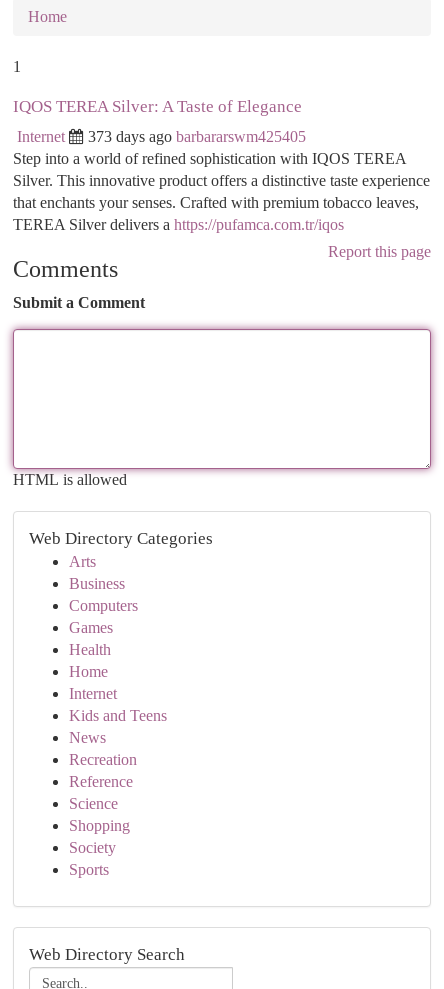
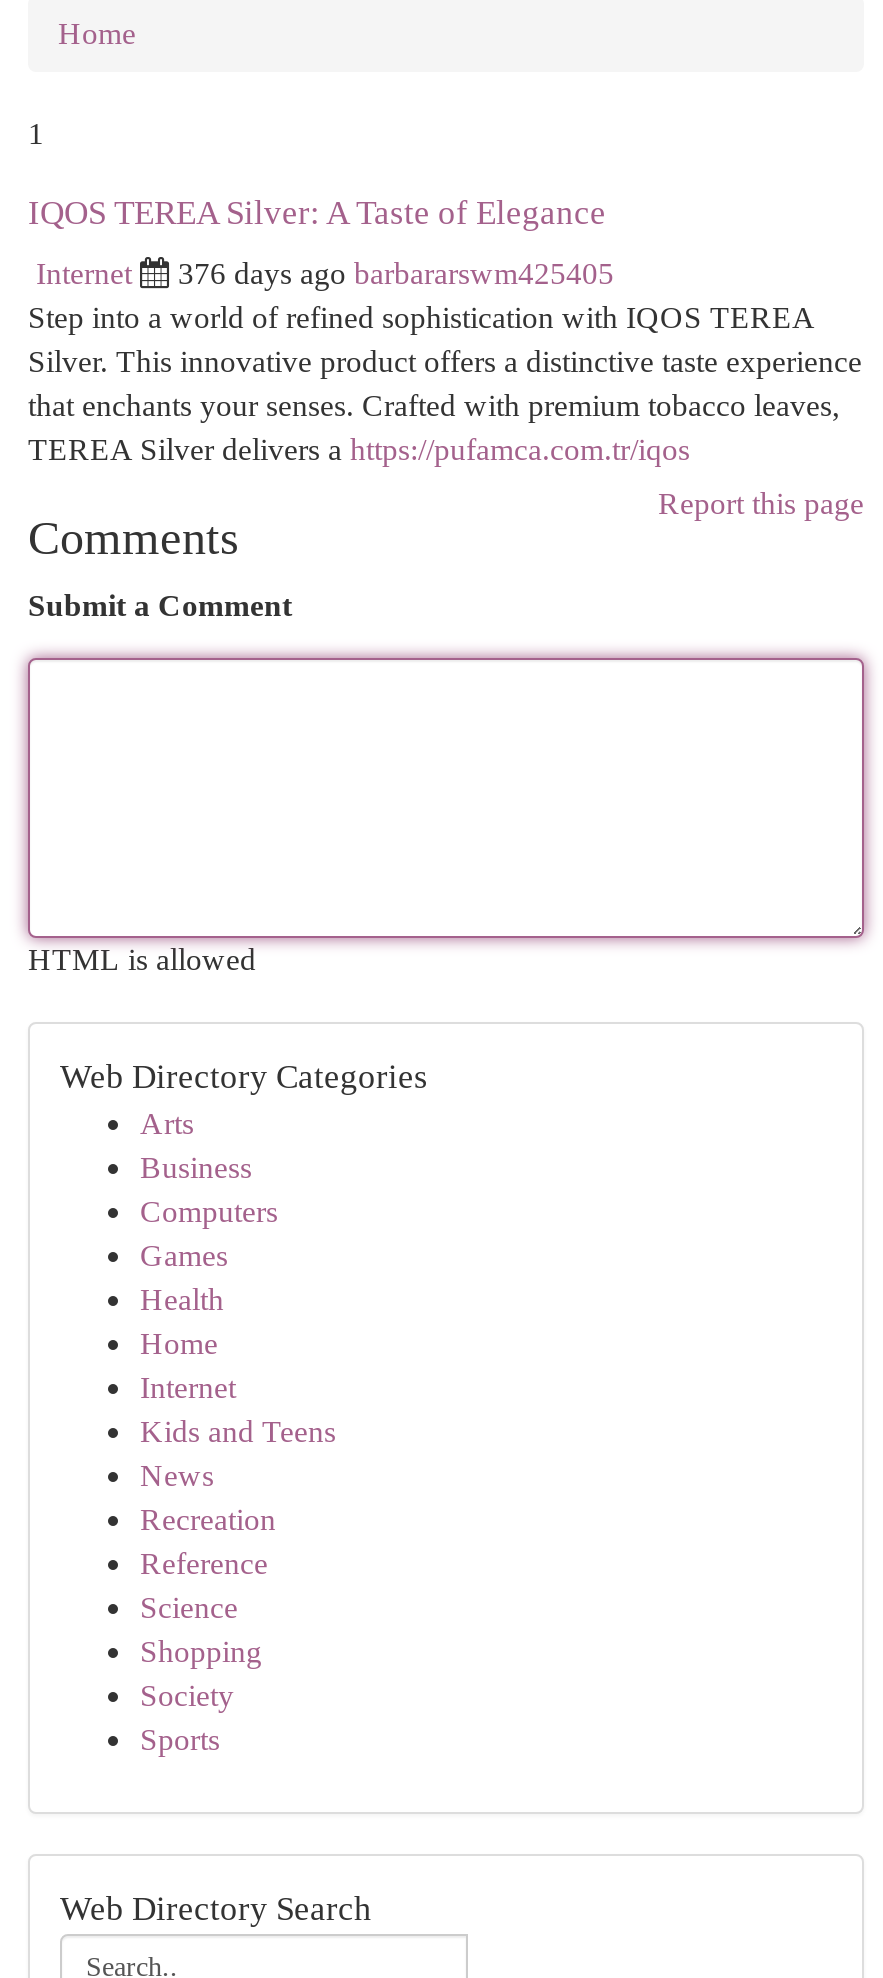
[88,128,306,145] 373 days ago barbararswm425405 -> [178,256,614,290] 376 days ago barbararswm425405

